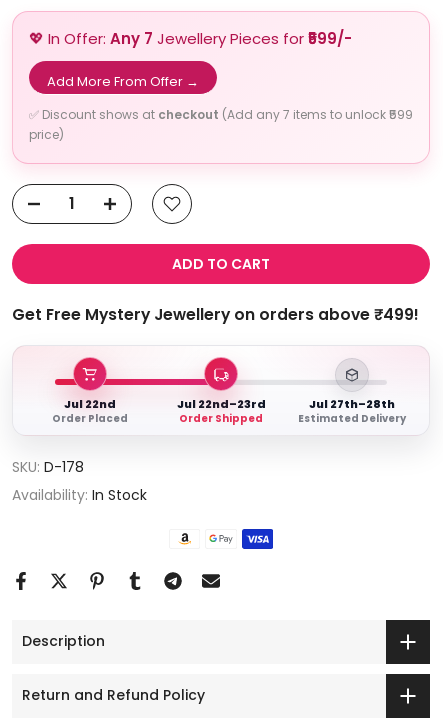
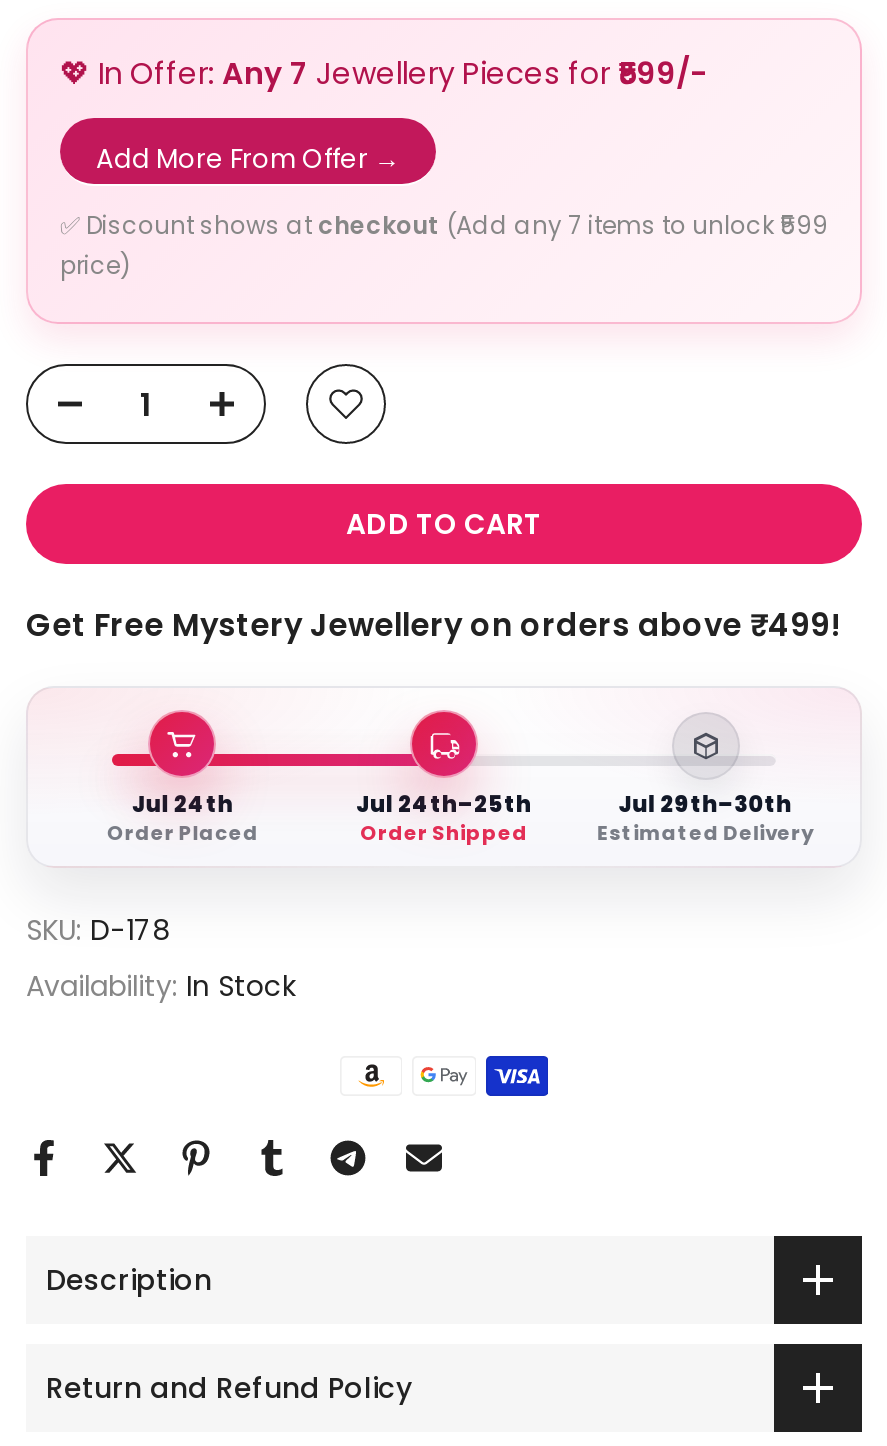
[64,396,116,412] Jul 22nd -> [132,788,234,820] Jul 24th
[176,396,265,412] Jul 22nd–23rd -> [356,788,532,820] Jul 24th–25th
[309,396,395,412] Jul 27th–28th -> [618,788,792,820] Jul 29th–30th

